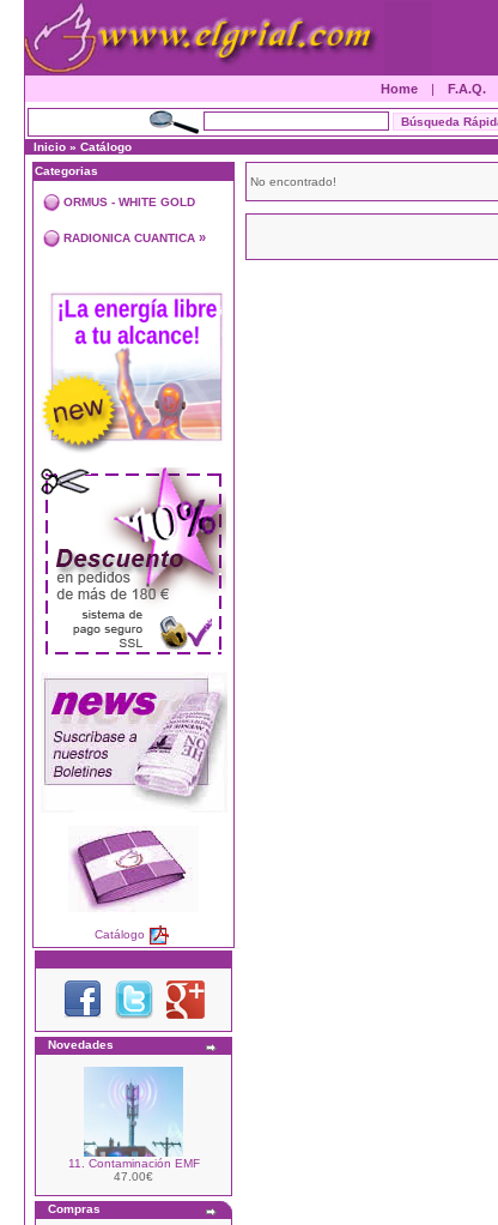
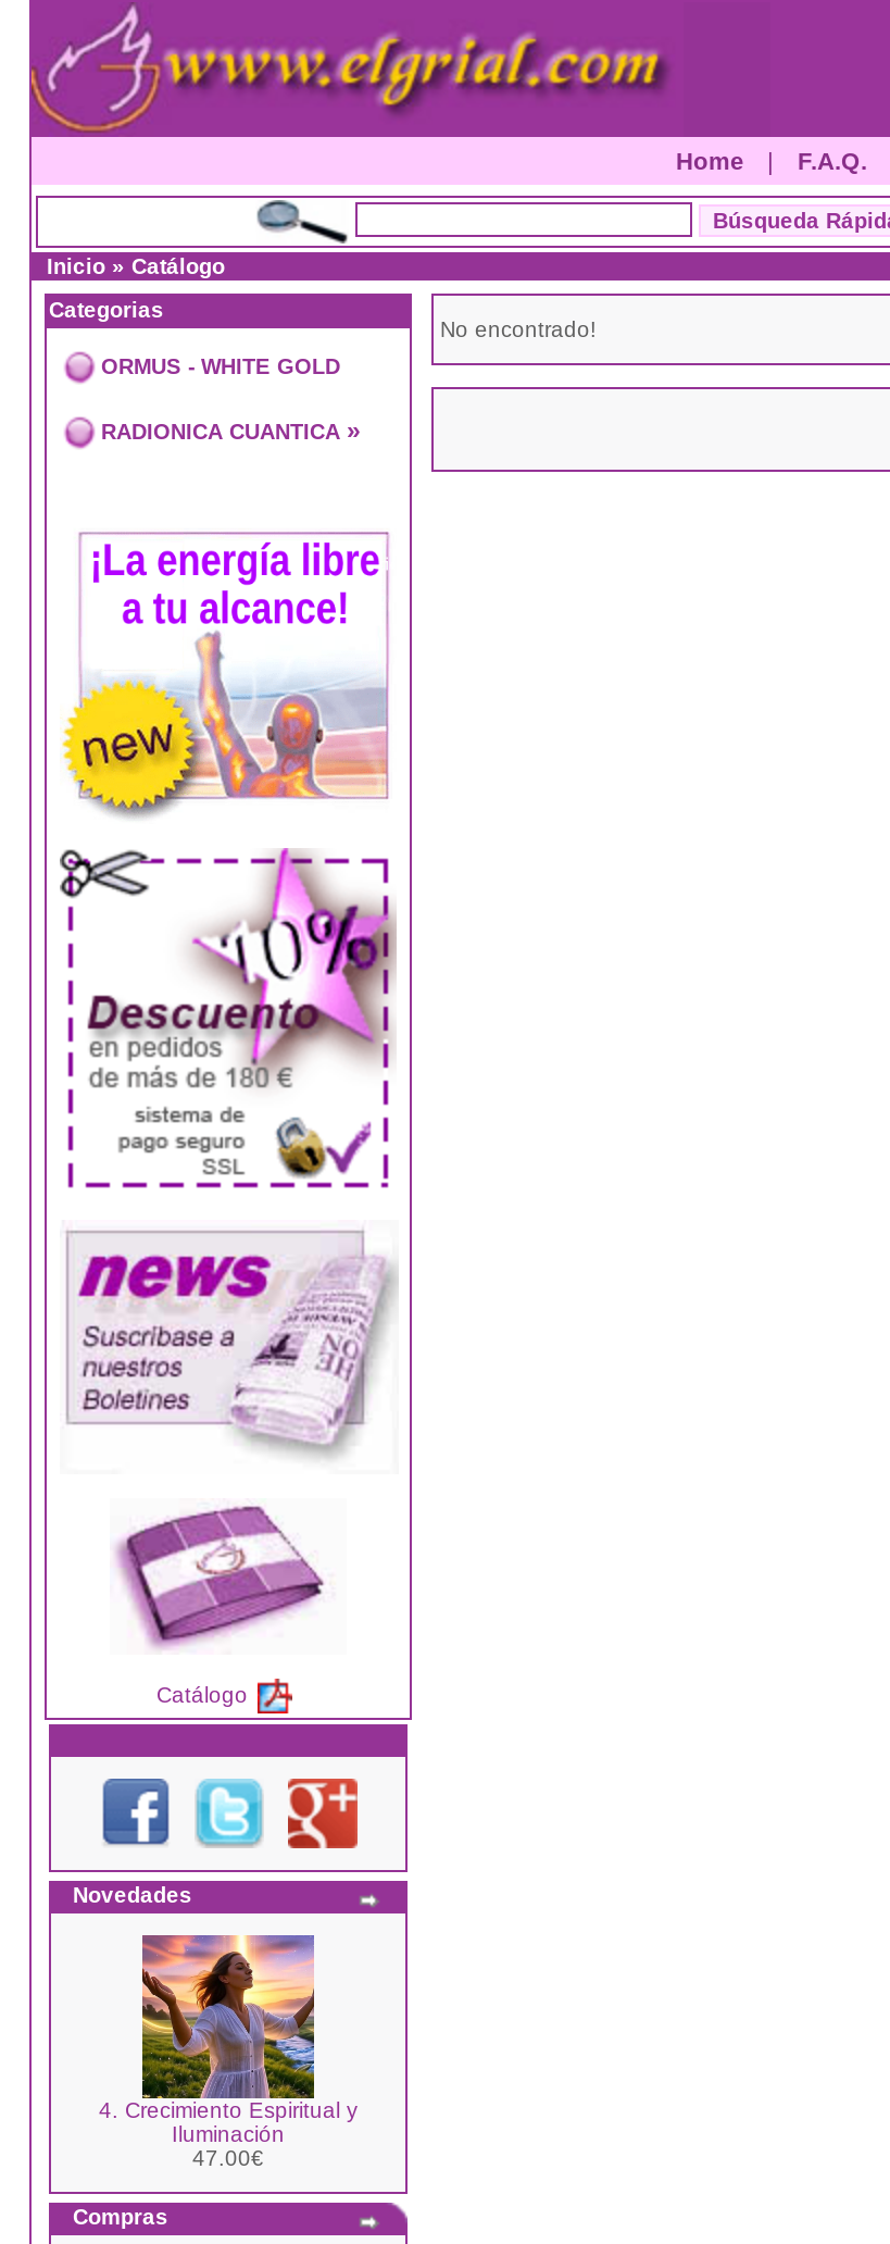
[68,1066,199,1170] [image] | 11. Contaminación EMF -> [99,1933,358,2146] [image] | 4. Crecimiento Espiritual y | Iluminación

